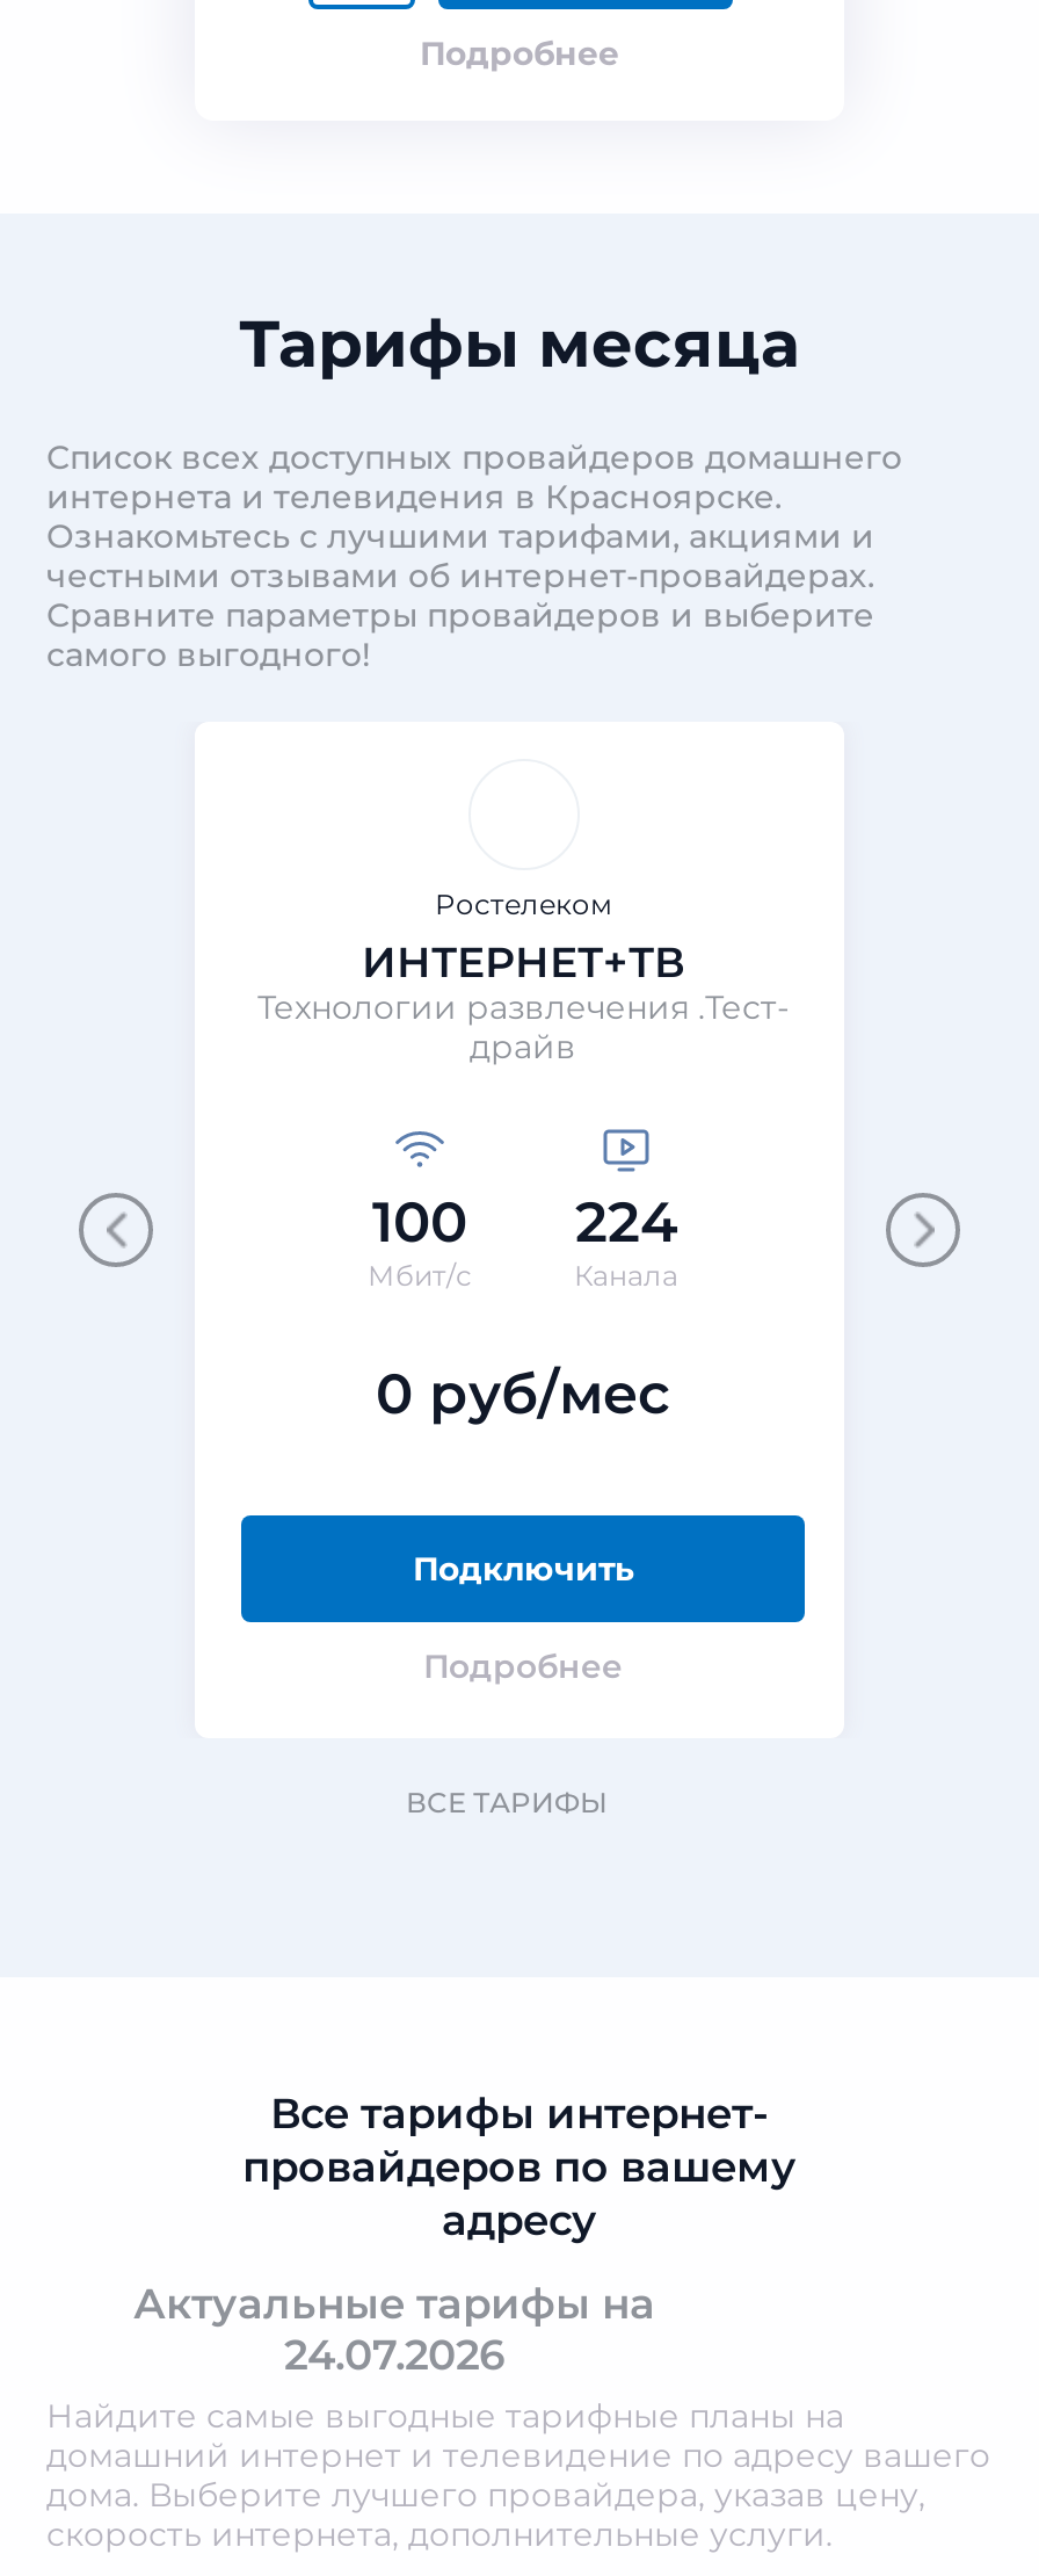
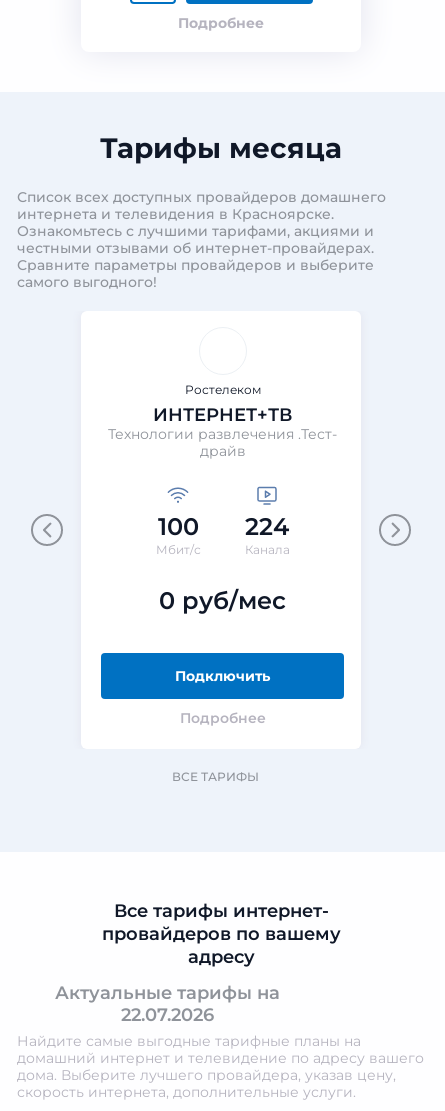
[284,2330,504,2381] 24.07.2026 -> [120,1004,213,1026] 22.07.2026

